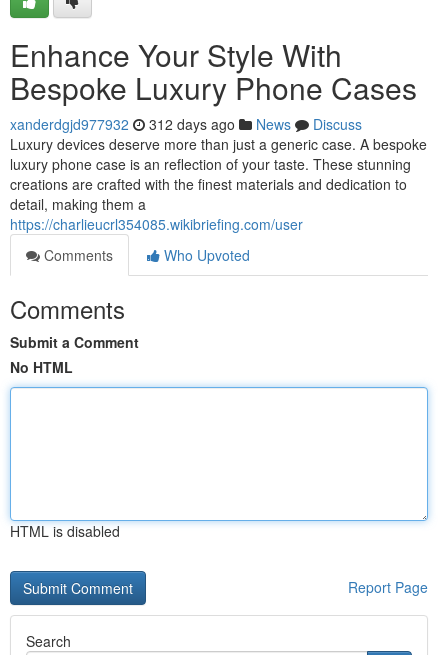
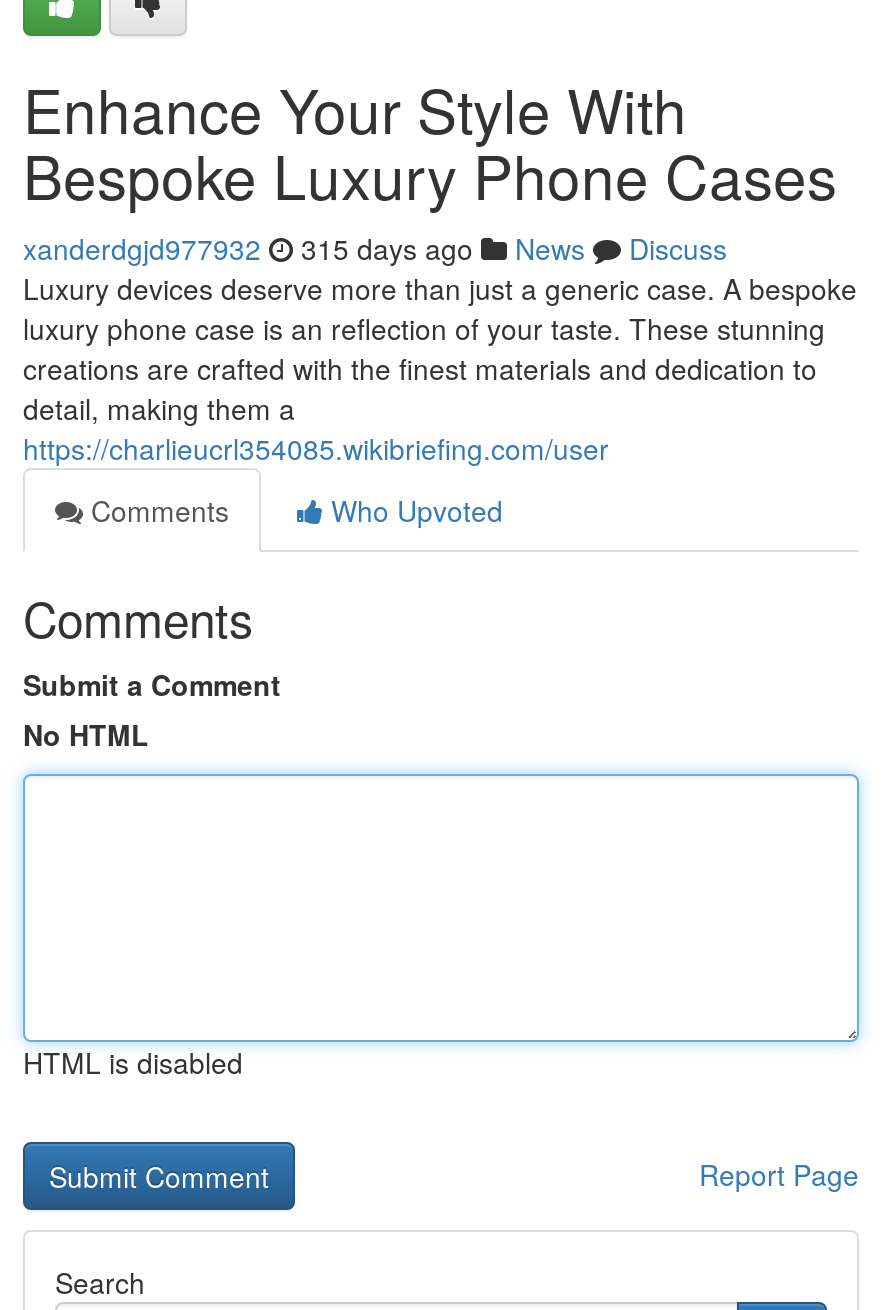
[10,114,362,134] xanderdgjd977932 312 days ago News Discuss -> [23,228,727,268] xanderdgjd977932 315 days ago News Discuss

